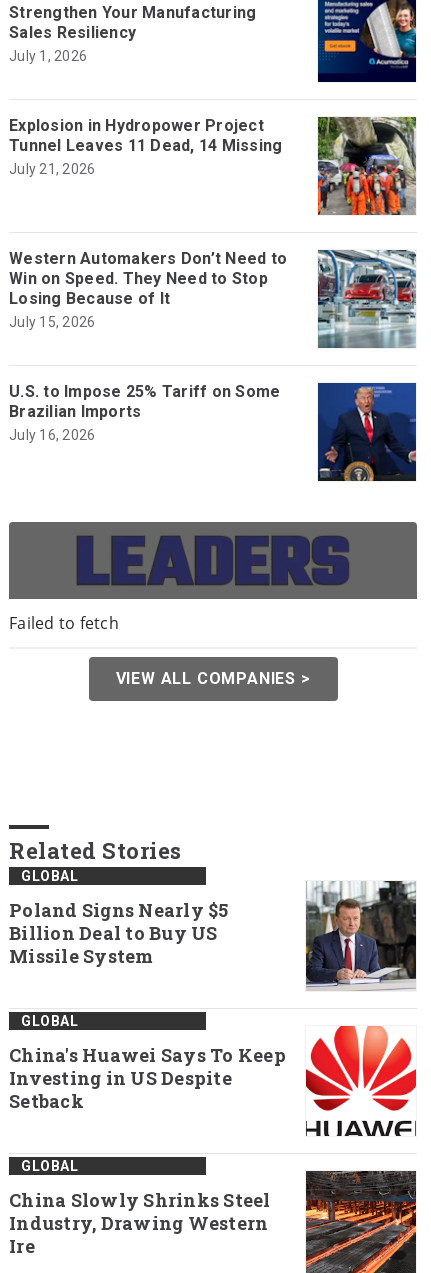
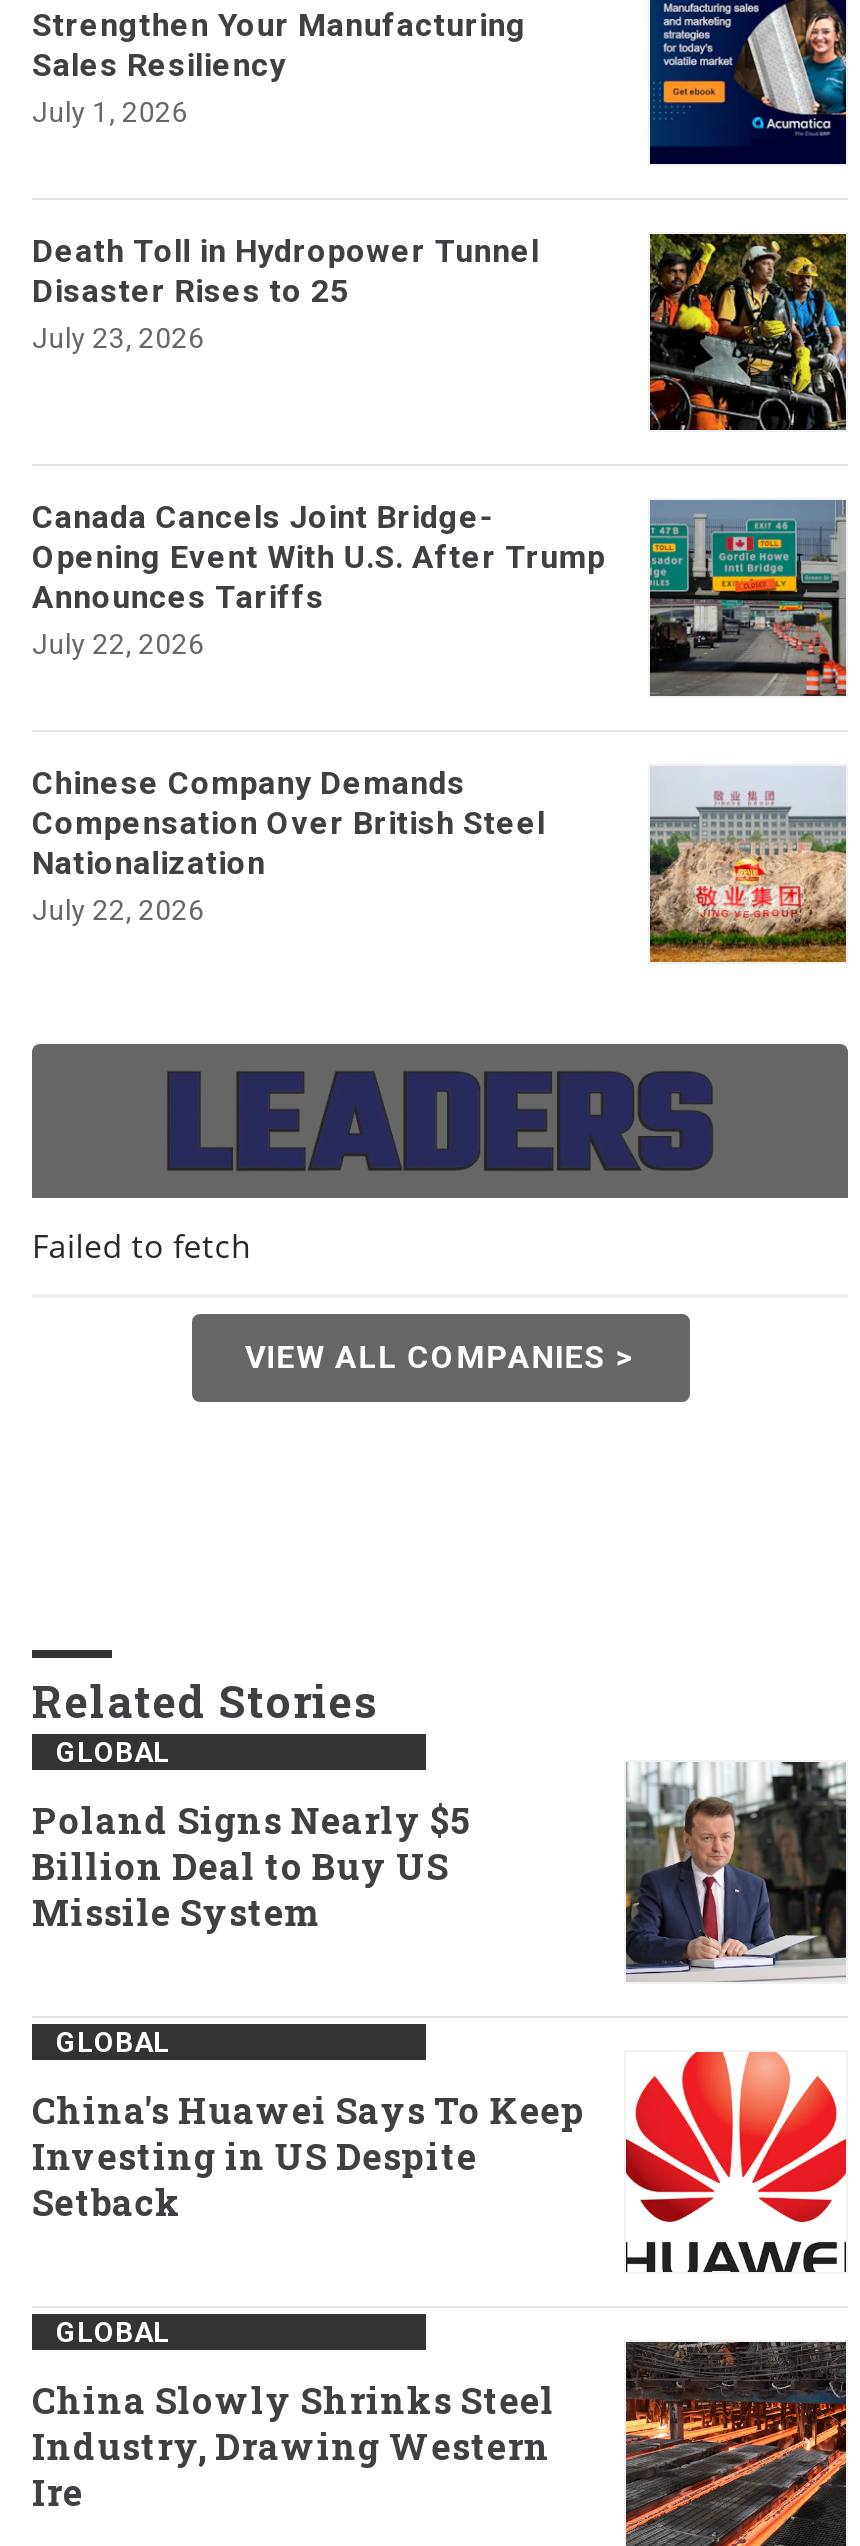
[9,116,282,177] Explosion in Hydropower Project | Tunnel Leaves 11 Dead, 14 Missing | July 21, 2026 -> [32,233,540,355] Death Toll in Hydropower Tunnel | Disaster Rises to 25 | July 23, 2026
[317,116,417,216] [image] -> [648,232,848,432] [image]
[9,249,416,348] [image] | Western Automakers Don’t Need to | Win on Speed. They Need to Stop | Losing Because of It | July 15, 2026 -> [32,498,848,696] [image] | Canada Cancels Joint Bridge- | Opening Event With U.S. After Trump | Announces Tariffs | July 22, 2026
[9,382,280,443] U.S. to Impose 25% Tariff on Some | Brazilian Imports | July 16, 2026 -> [32,765,546,927] Chinese Company Demands | Compensation Over British Steel | Nationalization | July 22, 2026
[317,382,417,482] [image] -> [648,766,848,964] [image]

